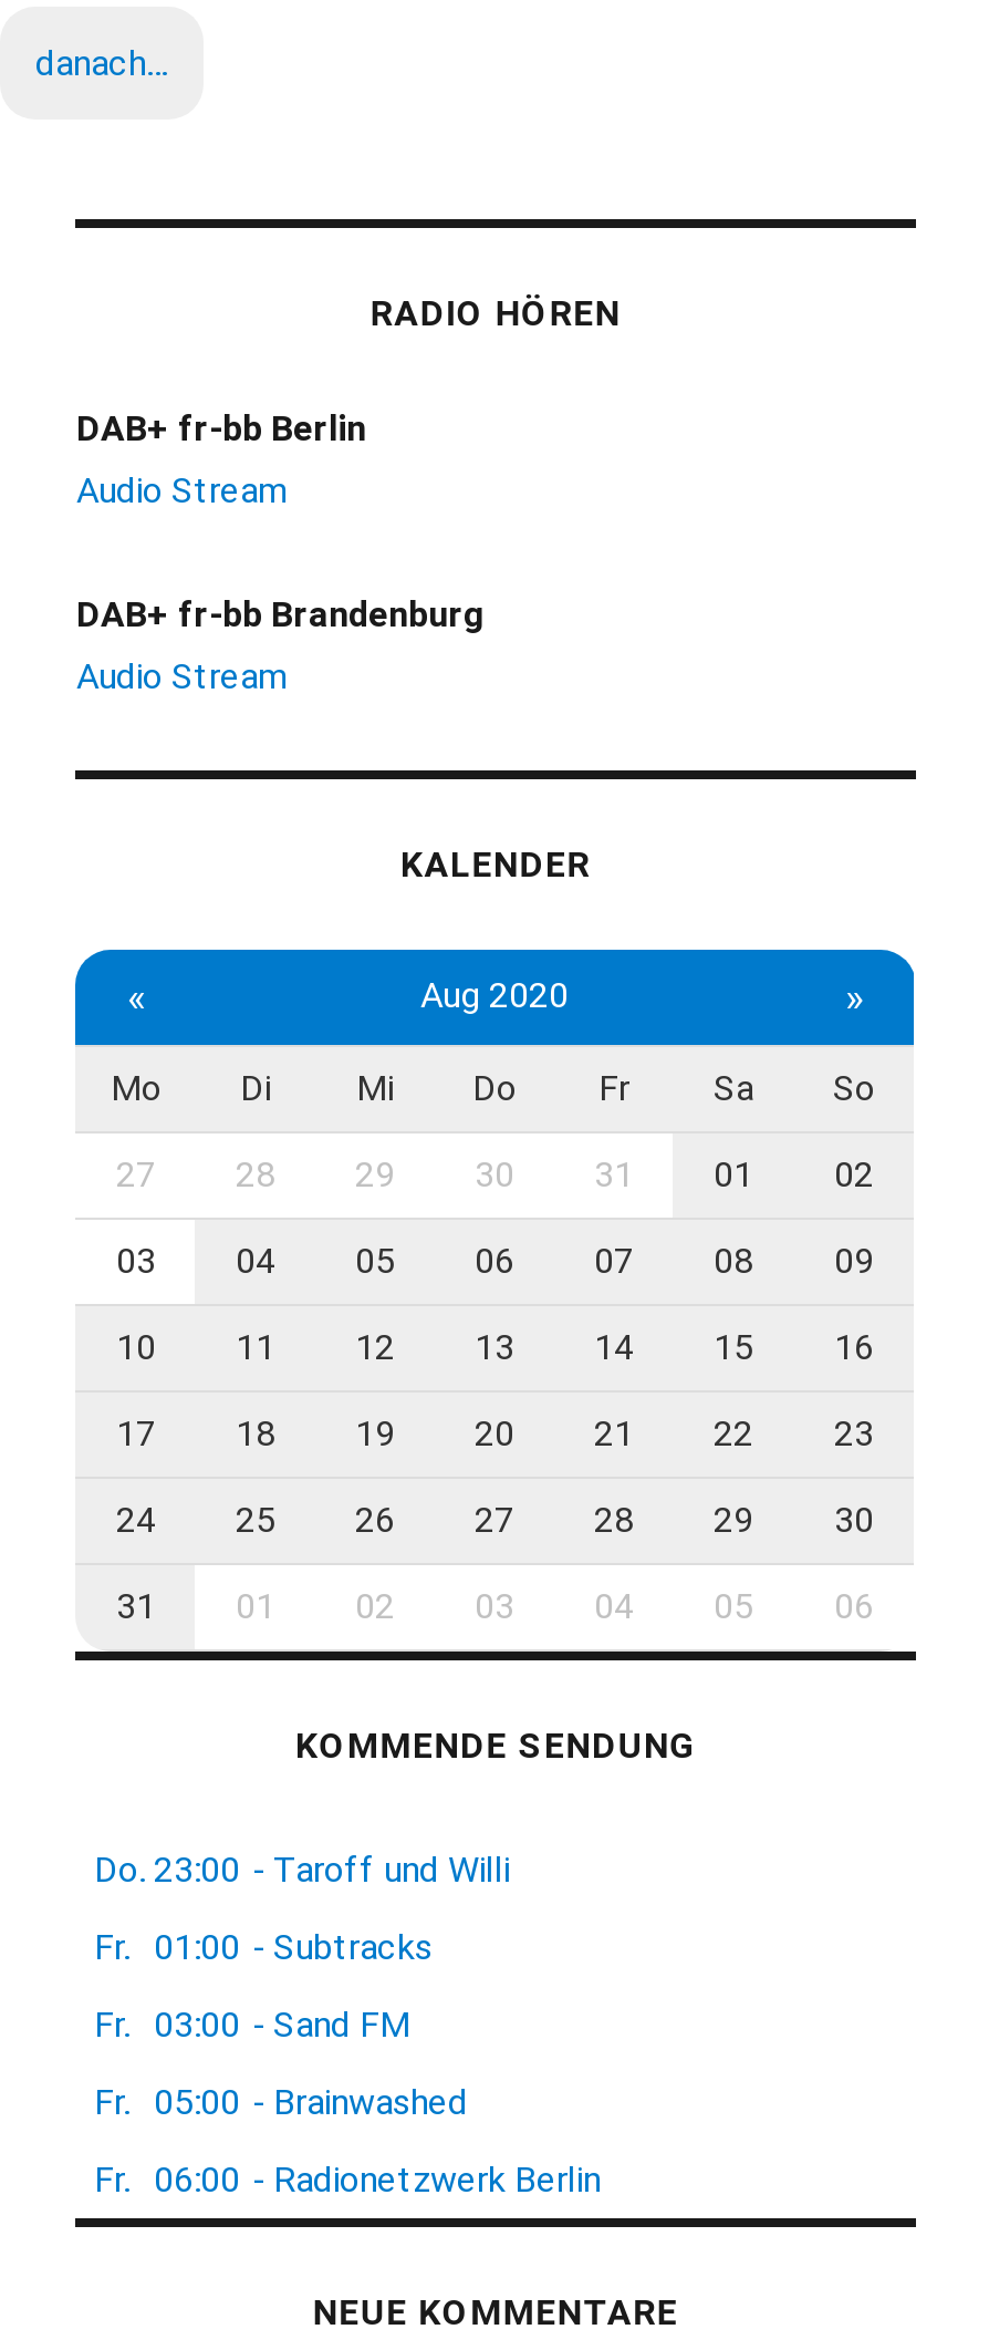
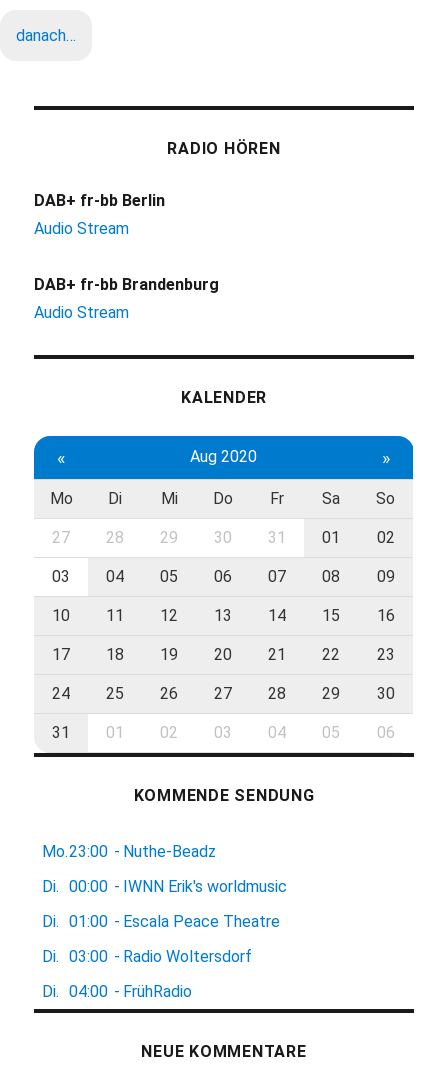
[94,1849,510,1891] Do. 23:00 - Taroff und Willi -> [42,842,216,861] Mo.23:00 - Nuthe-Beadz
[94,1926,433,1968] Fr. 01:00 - Subtracks -> [42,877,287,896] Di. 00:00 - IWNN Erik's worldmusic
[94,2004,410,2046] Fr. 03:00 - Sand FM -> [42,912,280,931] Di. 01:00 - Escala Peace Theatre
[94,2081,468,2123] Fr. 05:00 - Brainwashed -> [42,947,252,966] Di. 03:00 - Radio Woltersdorf
[94,2159,601,2201] Fr. 06:00 - Radionetzwerk Berlin -> [42,982,192,1001] Di. 04:00 - FrühRadio

